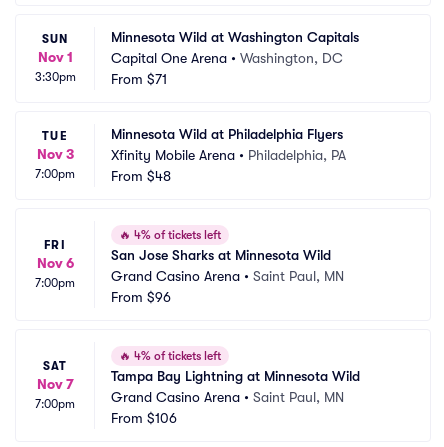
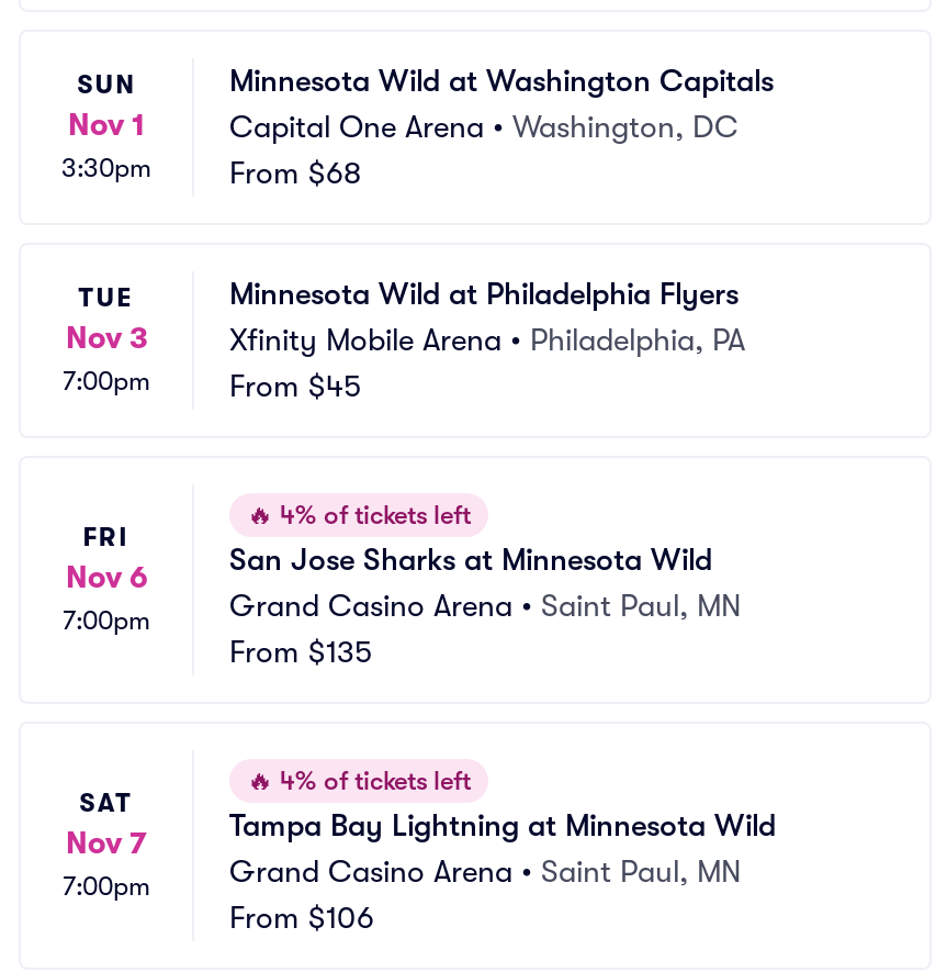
[111,71,167,87] From $71 -> [229,155,361,190] From $68
[111,168,171,184] From $48 -> [229,368,361,403] From $45
[111,289,171,305] From $96 -> [229,634,372,669] From $135

